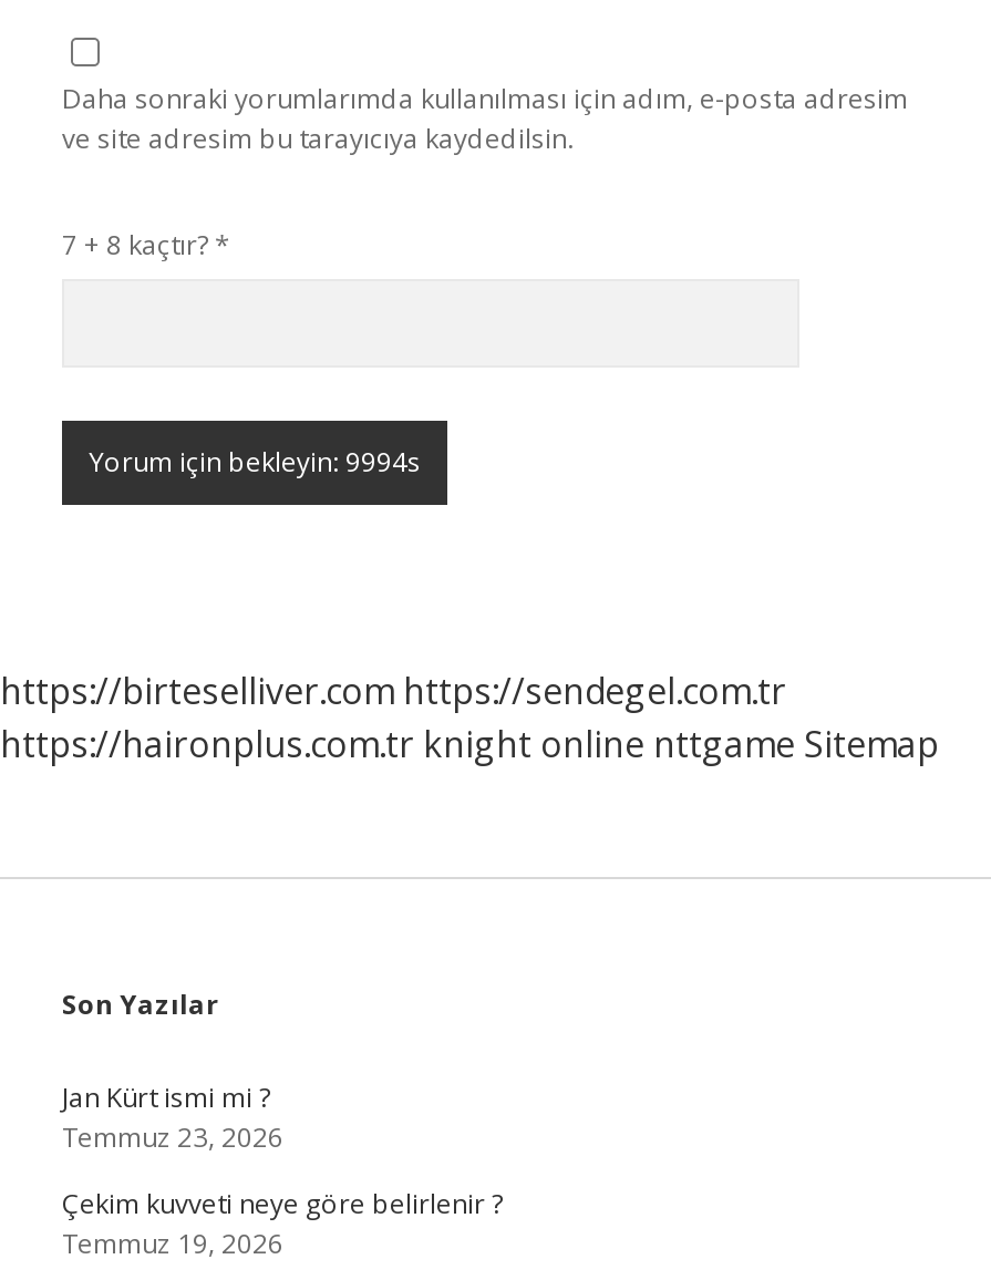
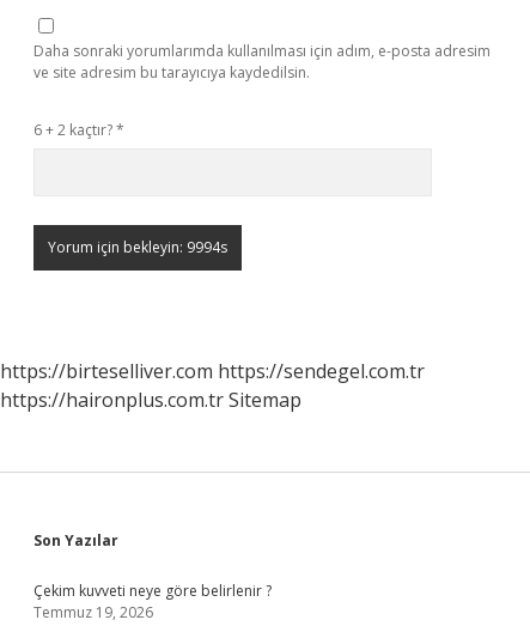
[62,226,230,264] 7 + 8 kaçtır? * -> [33,120,124,140] 6 + 2 kaçtır? *
[0,720,939,768] https://haironplus.com.tr knight online nttgame Sitemap -> [0,387,301,413] https://haironplus.com.tr Sitemap
[62,1078,283,1156] Jan Kürt ismi mi ? | Temmuz 23, 2026 -> none

